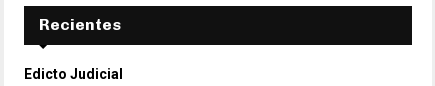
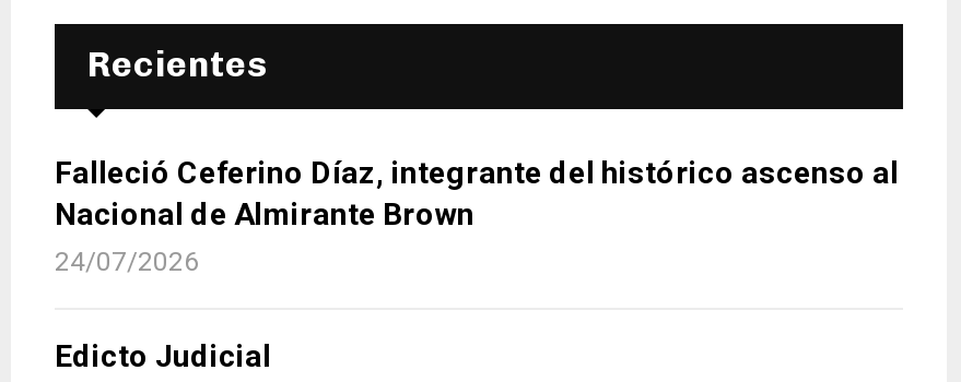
none -> [55,155,899,277] Falleció Ceferino Díaz, integrante del histórico ascenso al | Nacional de Almirante Brown | 24/07/2026

